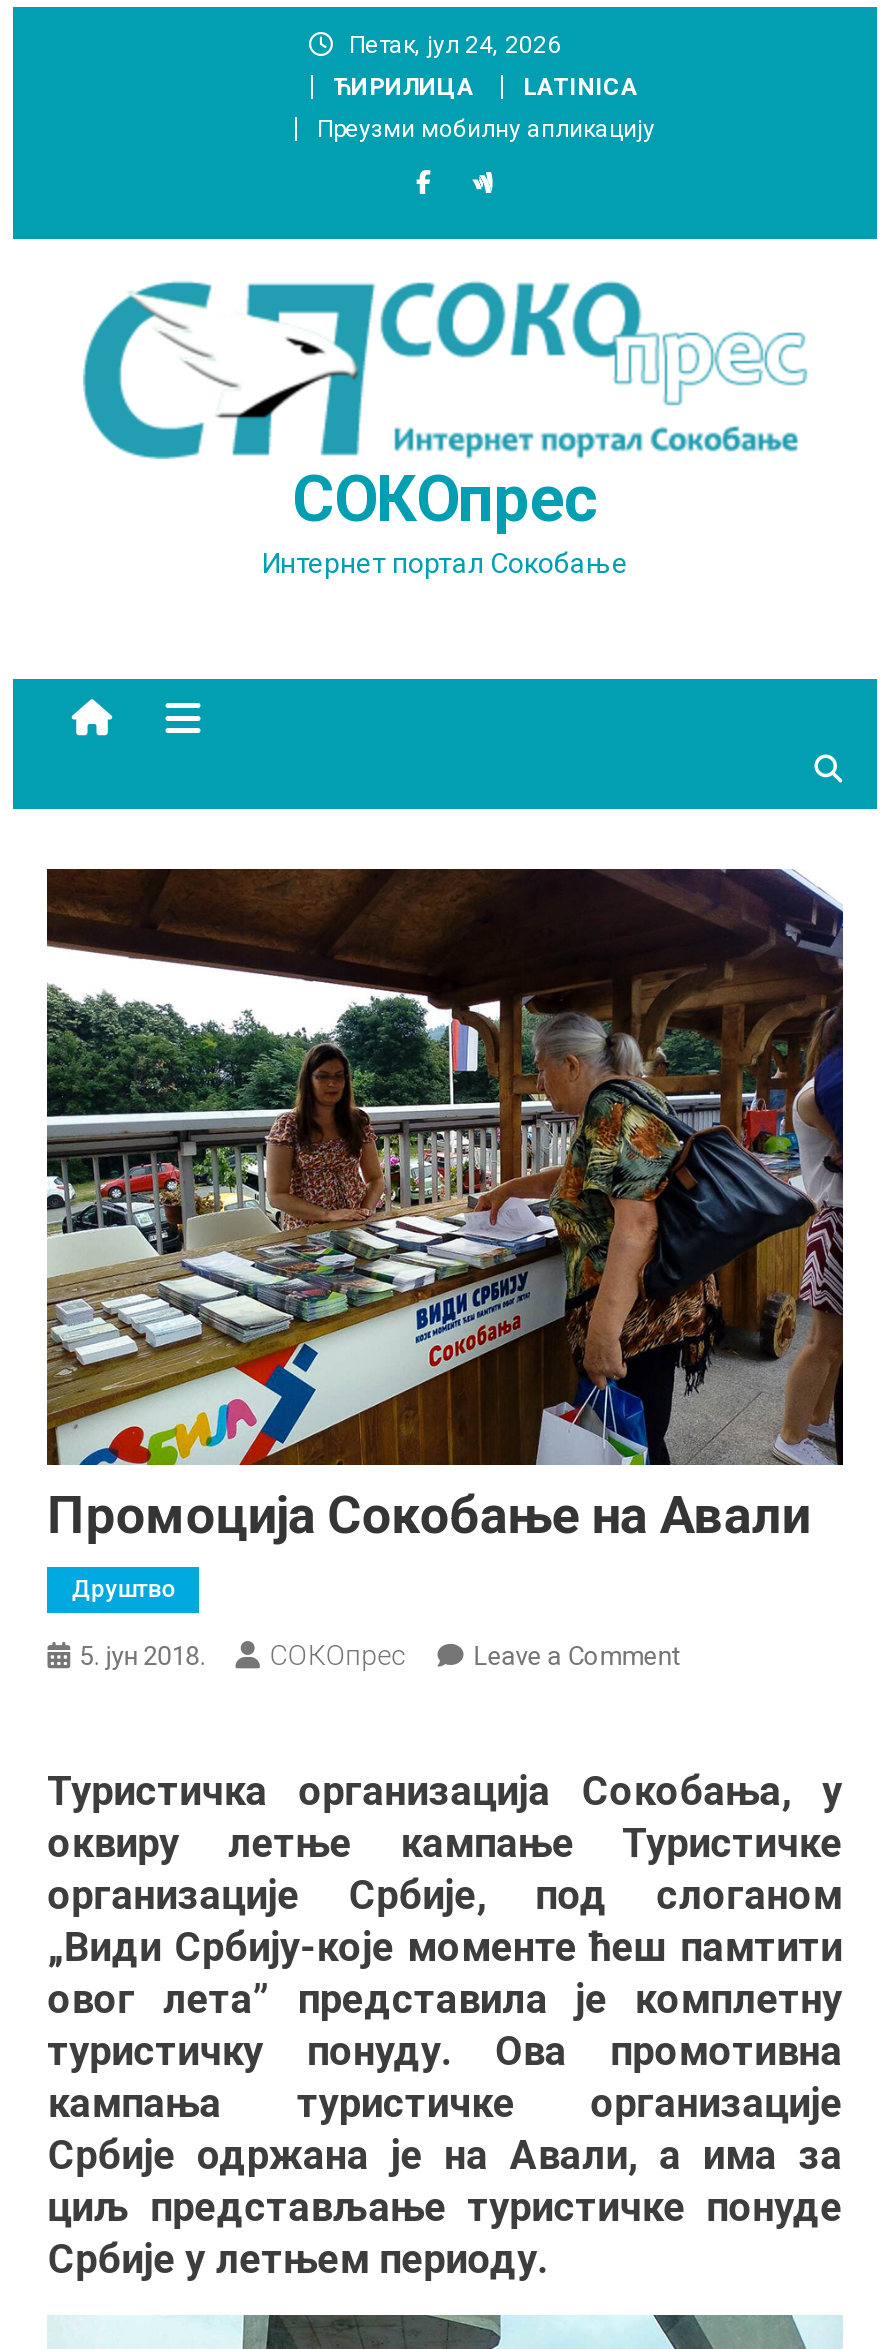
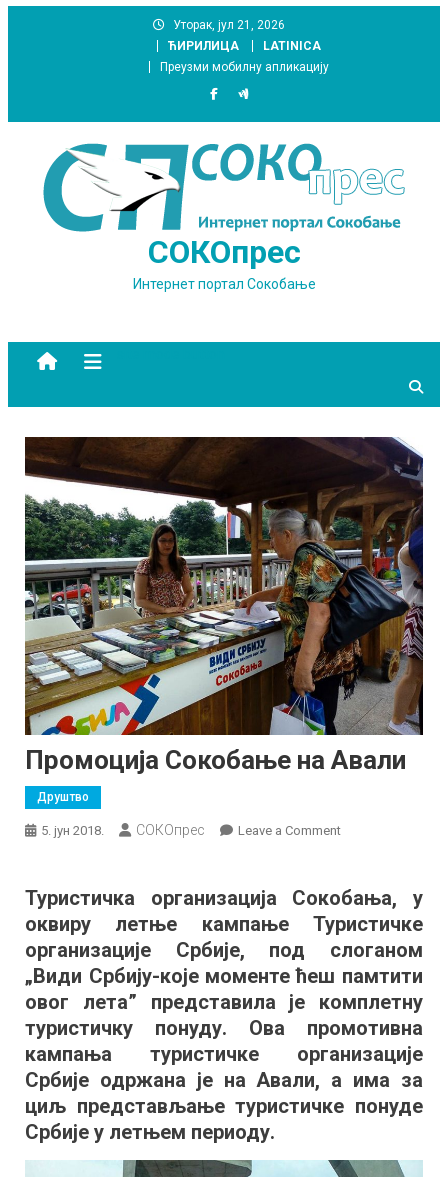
[349,31,561,59] Петак, јул 24, 2026 -> [173,18,285,32] Уторак, јул 21, 2026

